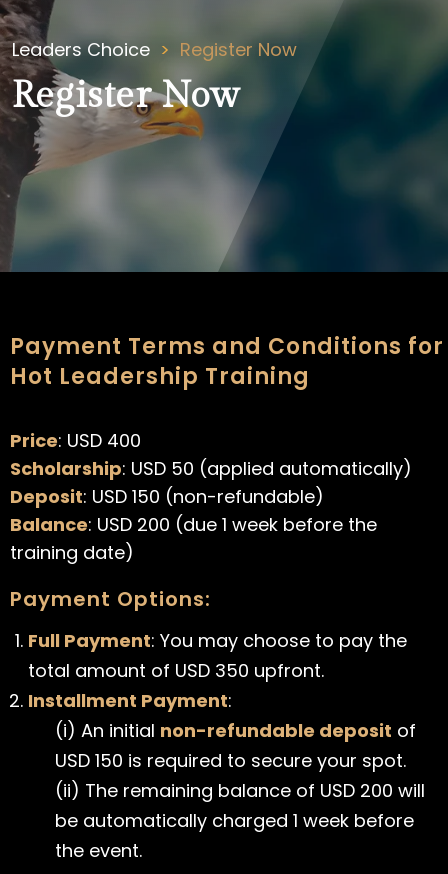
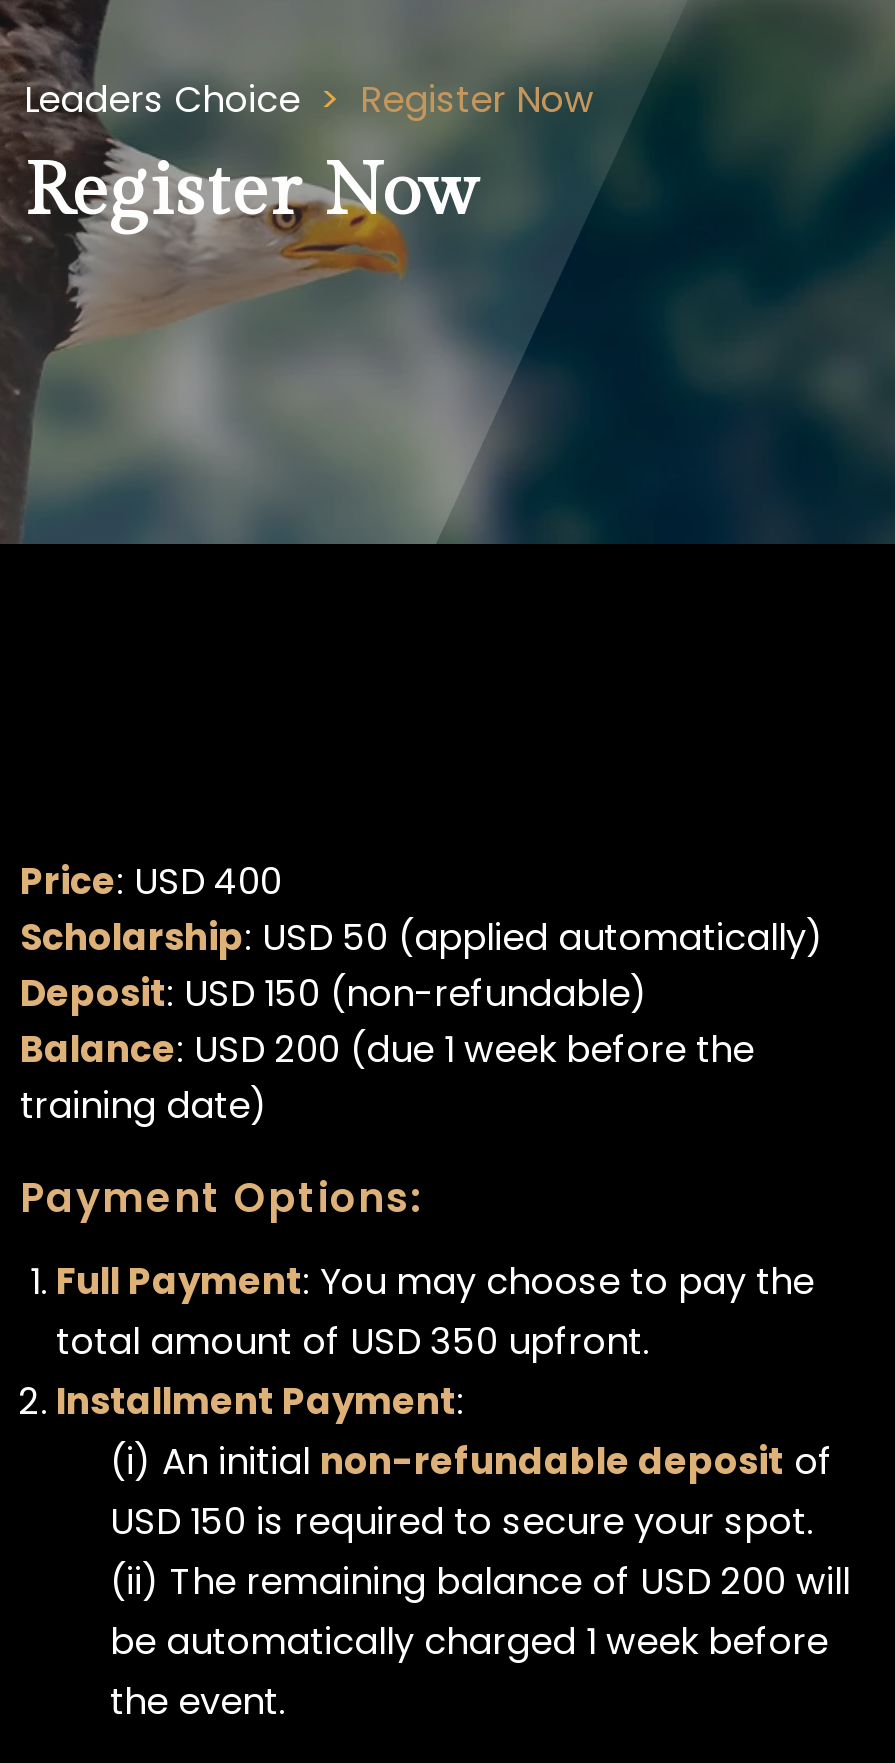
[10,331,444,392] Payment Terms and Conditions for | Hot Leadership Training -> none

